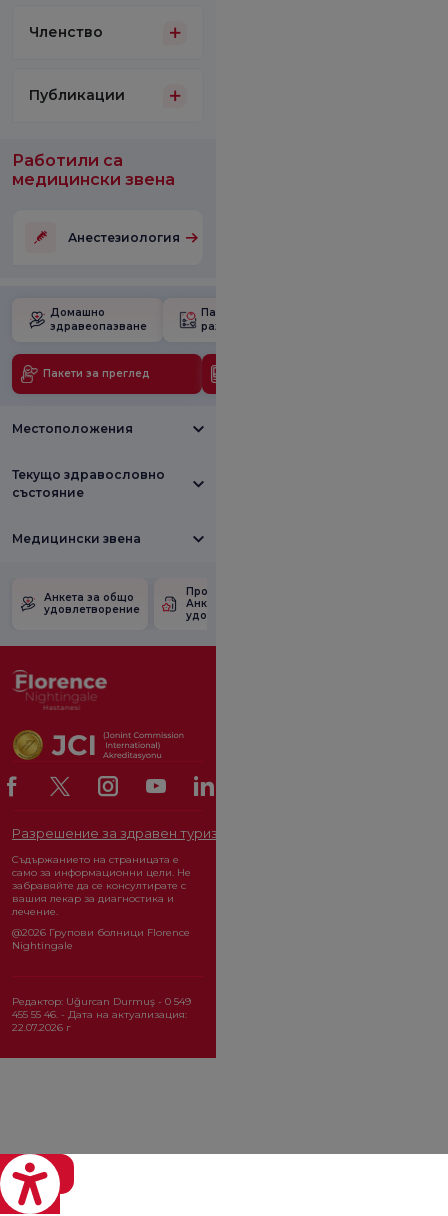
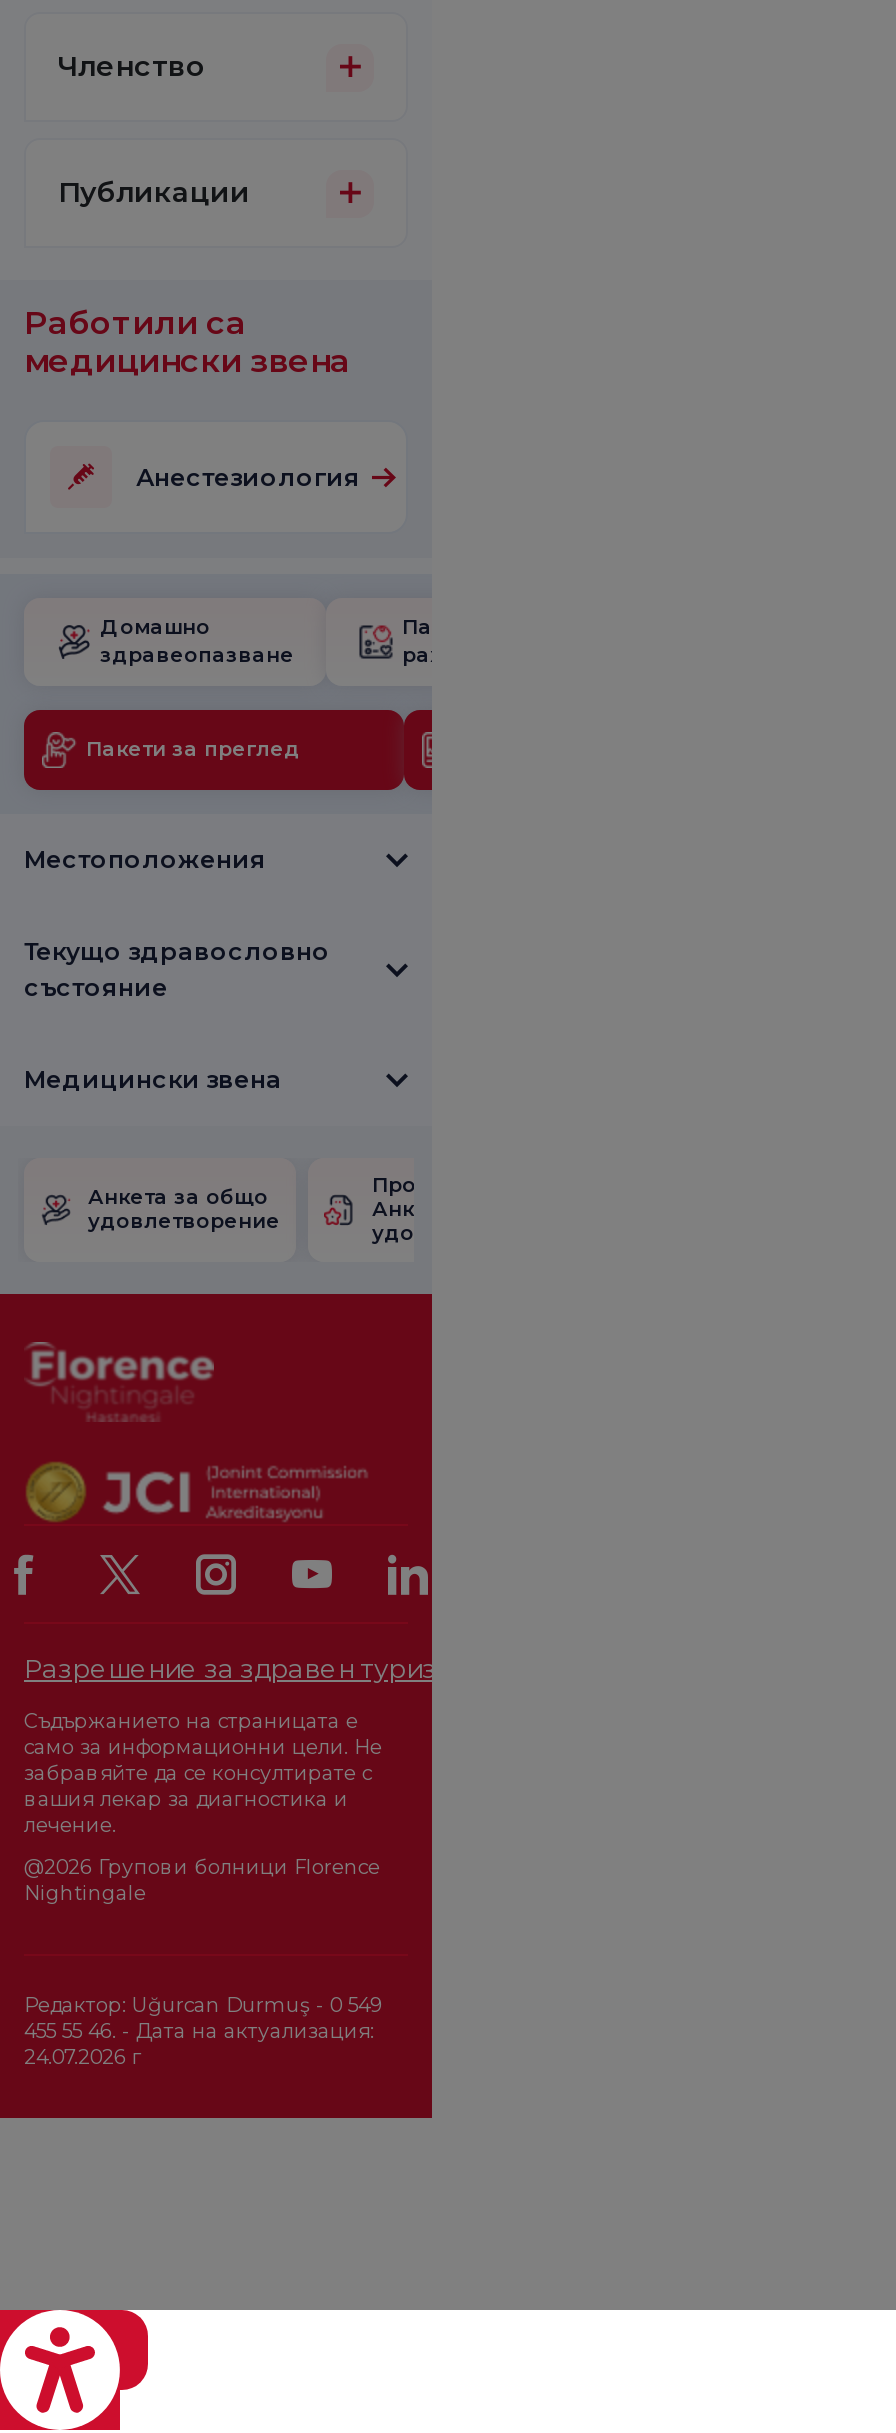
[12,1021,71,1034] 22.07.2026 г -> [24,2045,142,2071] 24.07.2026 г

